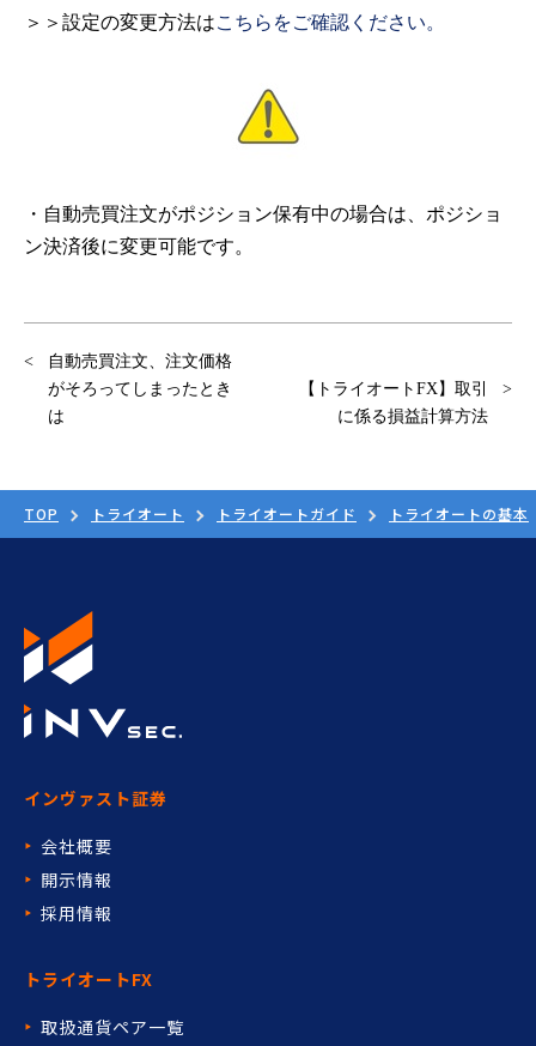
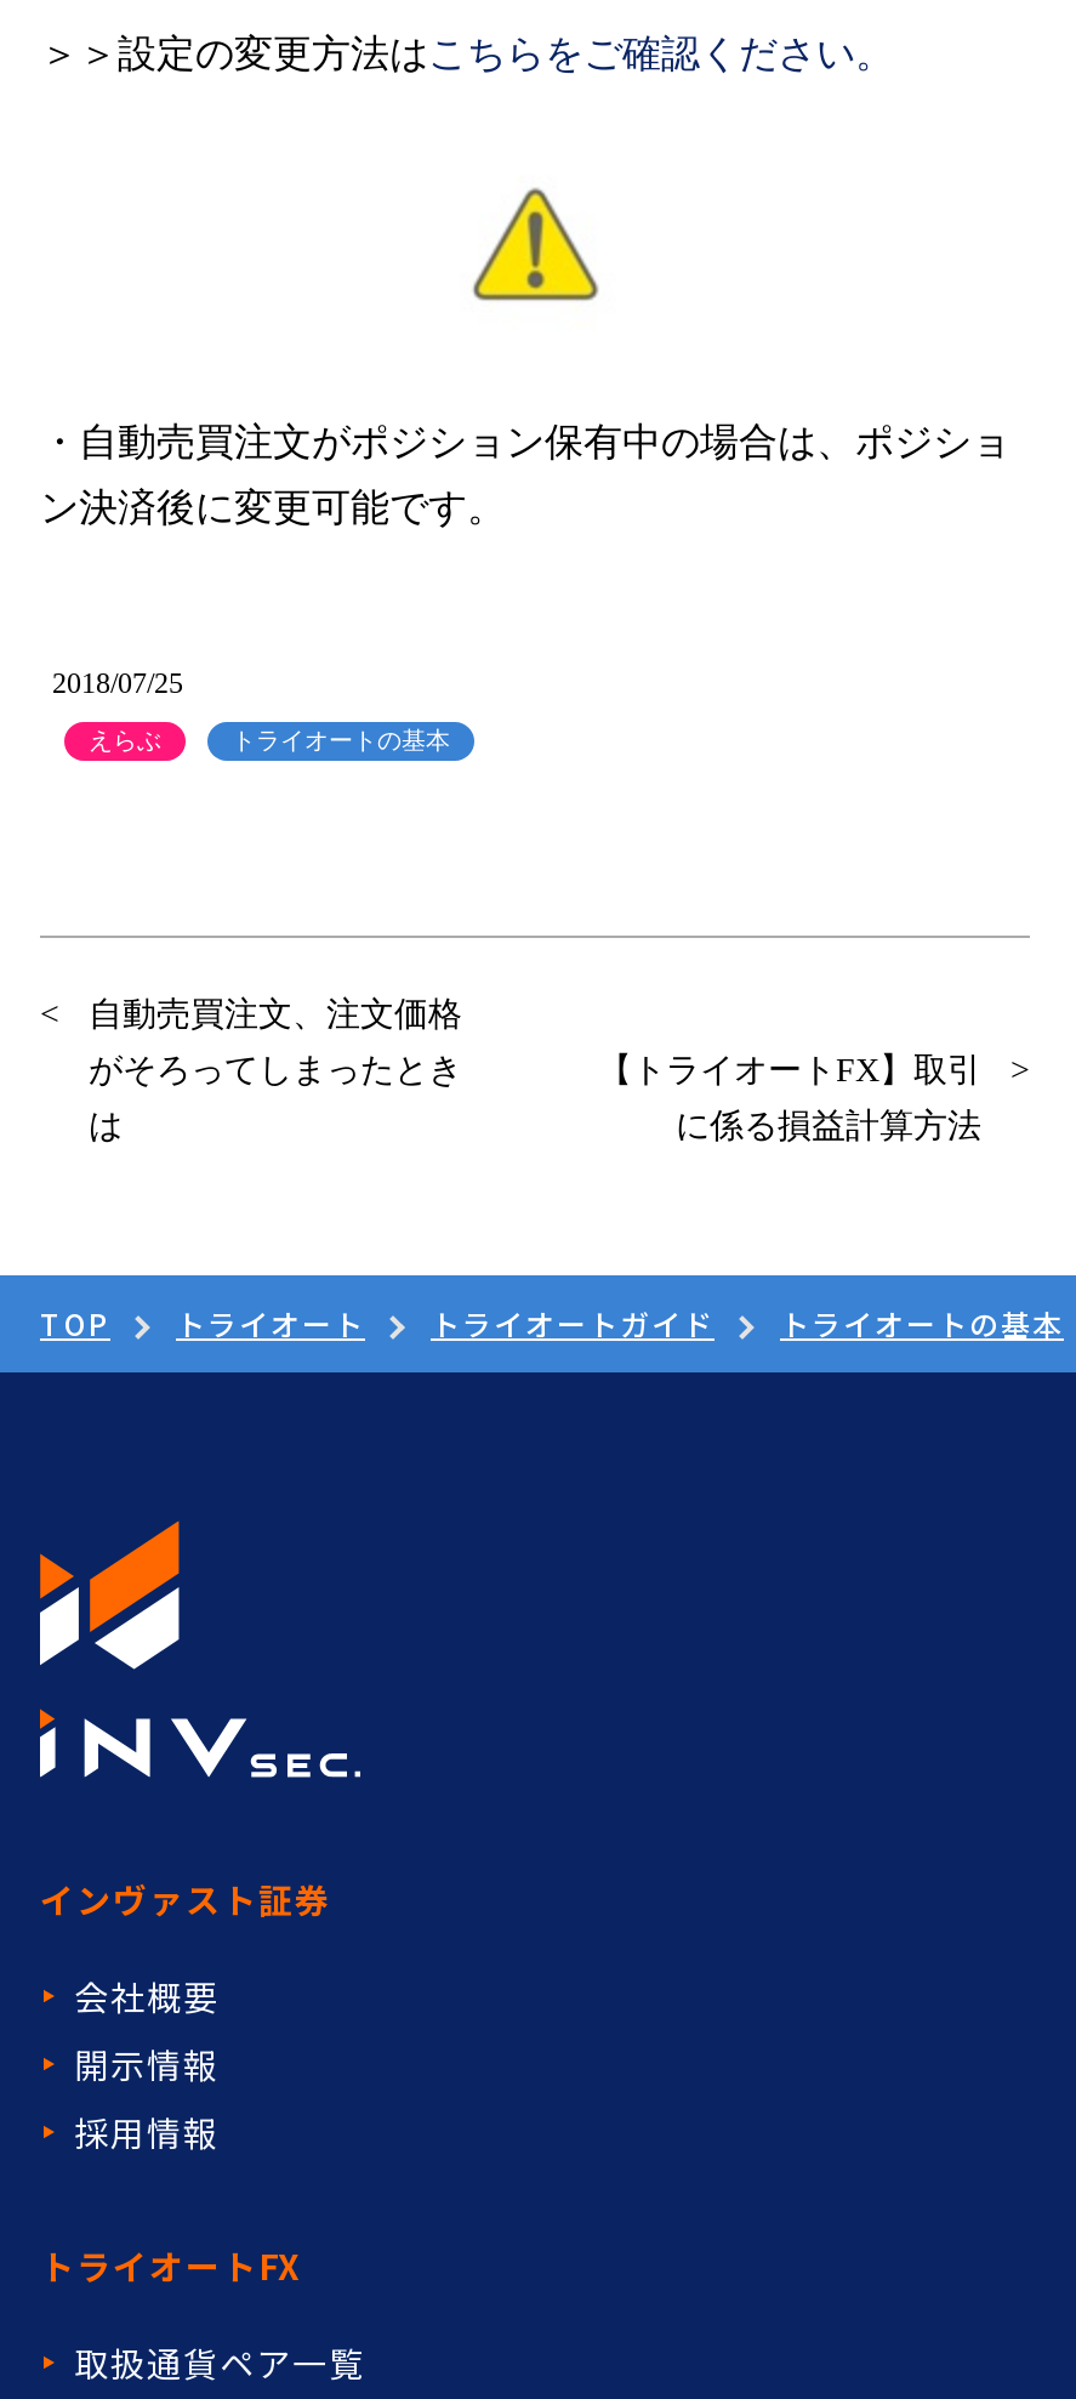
none -> [52,667,450,754] 2018/07/25 | えらぶ | トライオートの基本

